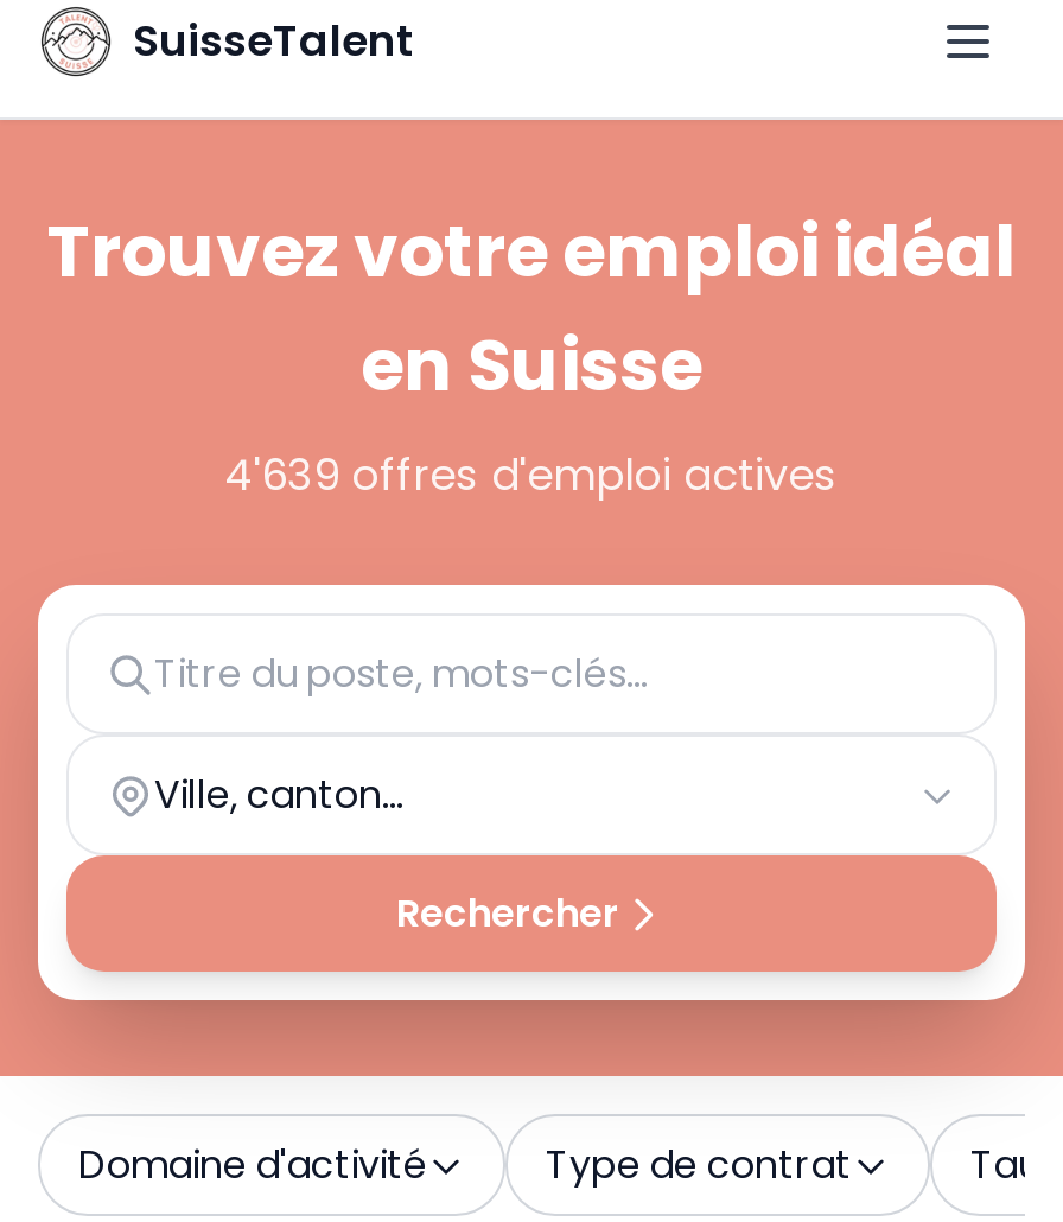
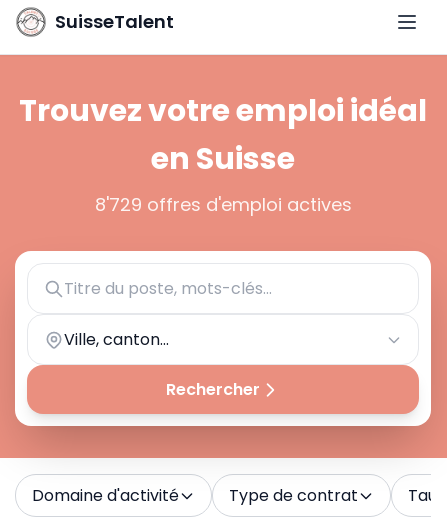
[225,445,838,504] 4'639 offres d'emploi actives -> [94,192,351,217] 8'729 offres d'emploi actives

